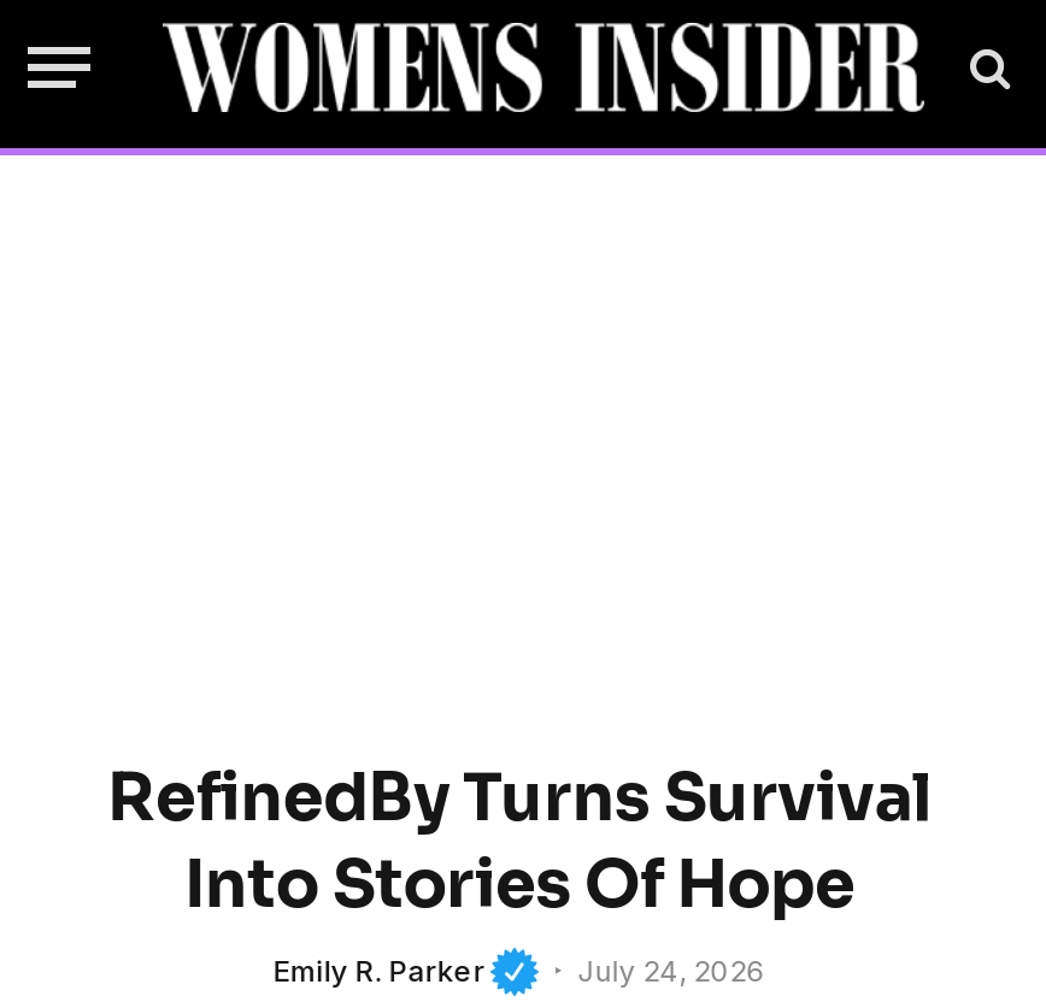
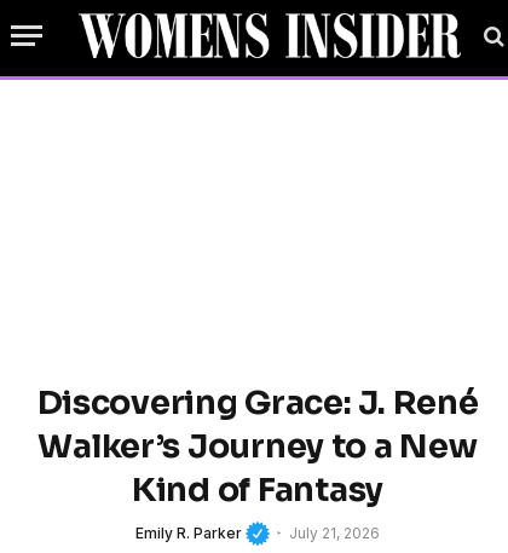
[108,757,931,925] RefinedBy Turns Survival | Into Stories Of Hope -> [37,382,478,510] Discovering Grace: J. René | Walker’s Journey to a New | Kind of Fantasy
[578,952,766,989] July 24, 2026 -> [289,524,379,542] July 21, 2026

